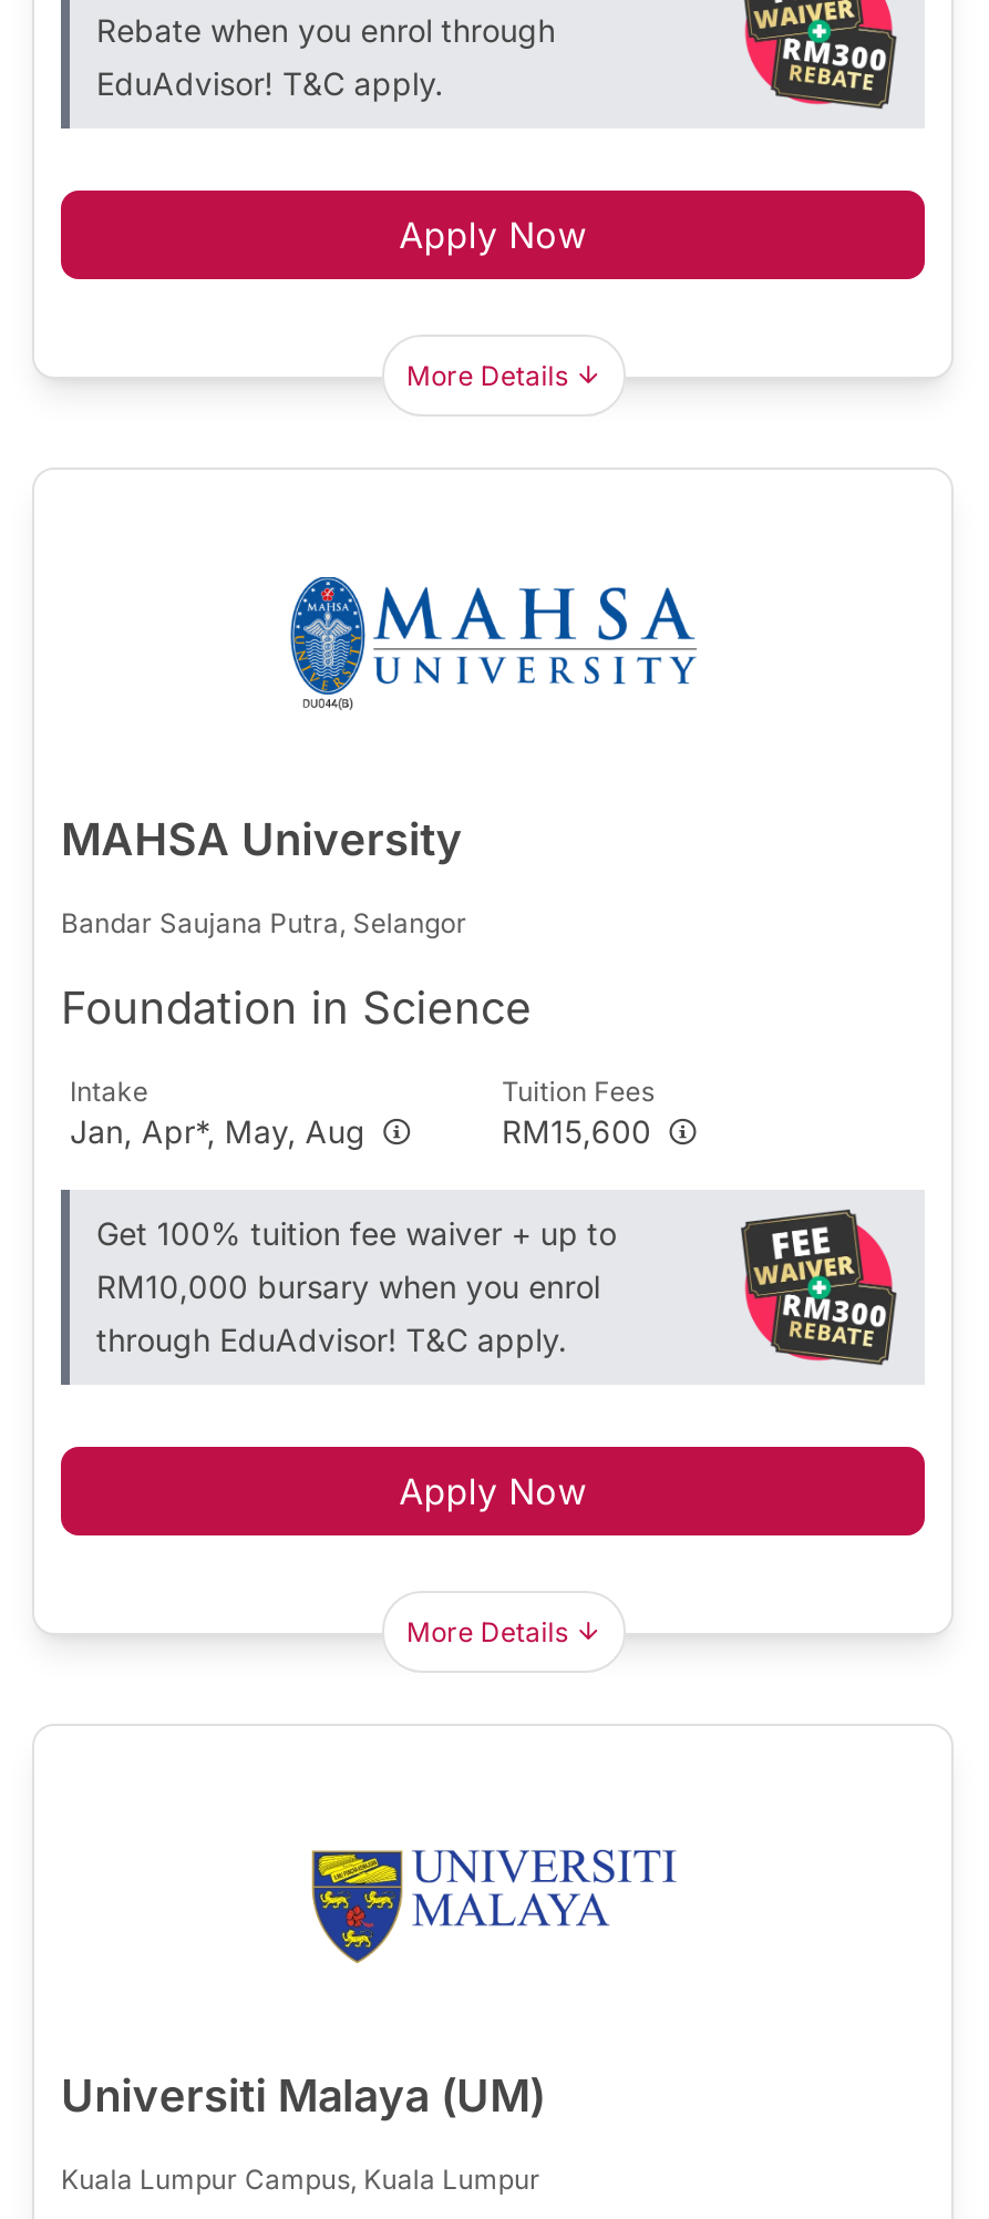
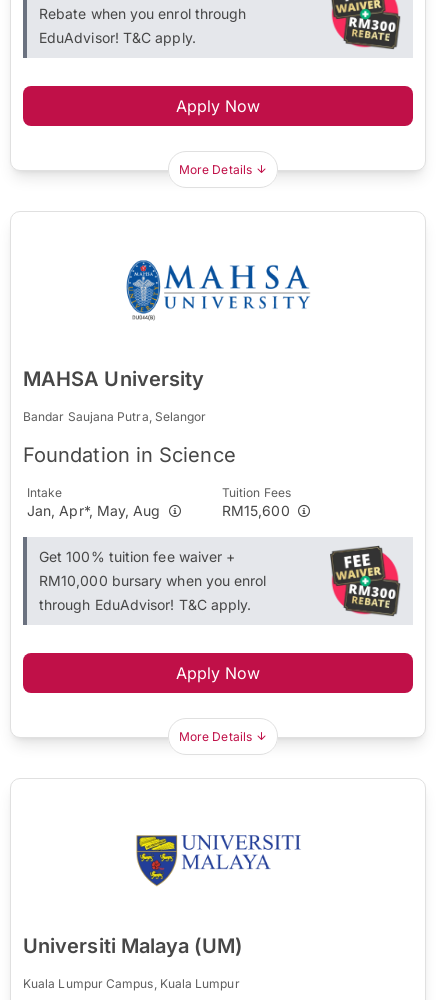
[96,1213,616,1251] Get 100% tuition fee waiver + up to -> [39,547,235,564] Get 100% tuition fee waiver +

